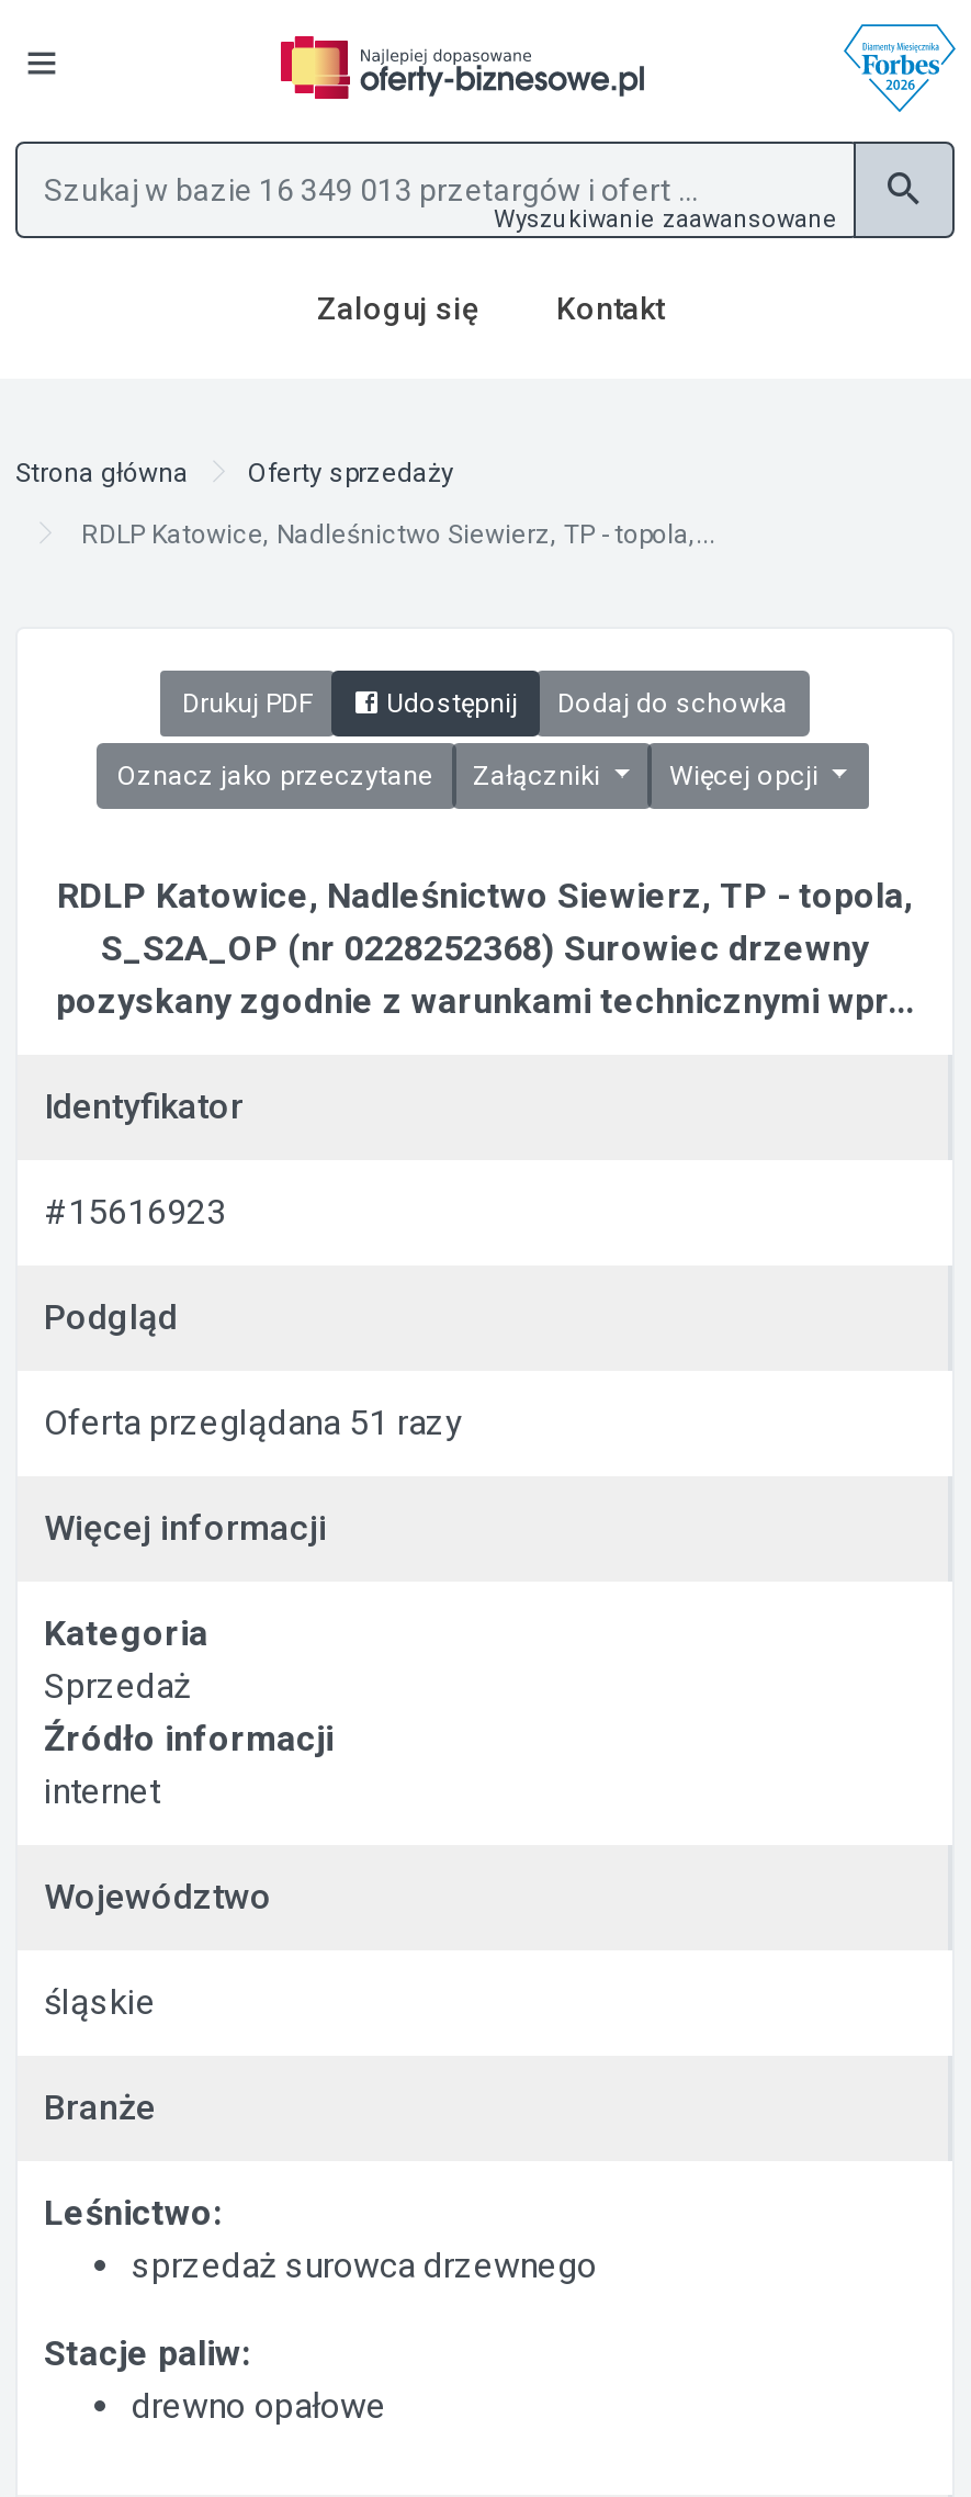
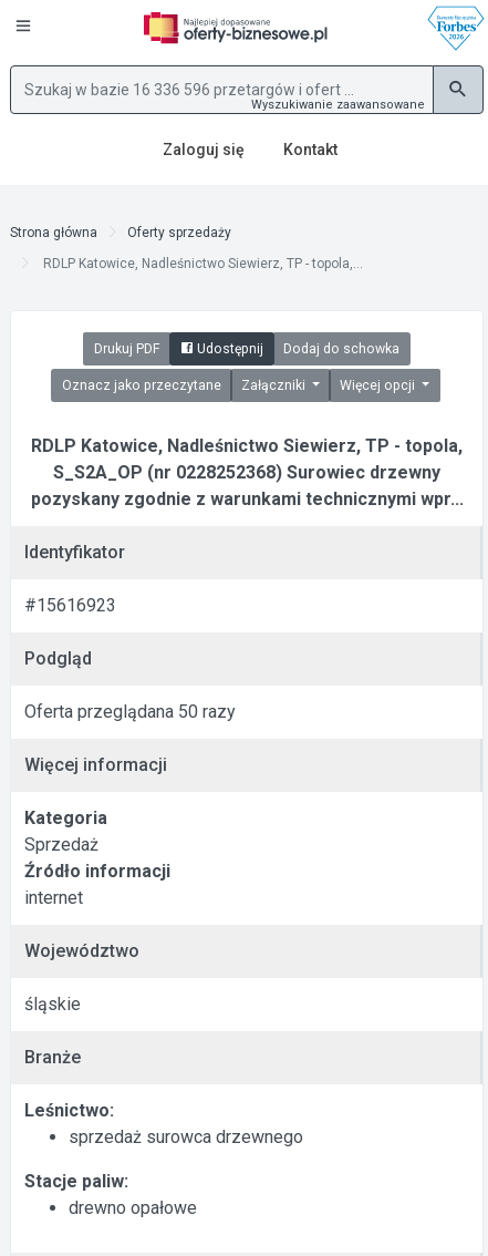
[44,1402,463,1443] Oferta przeglądana 51 razy -> [24,701,236,722] Oferta przeglądana 50 razy

